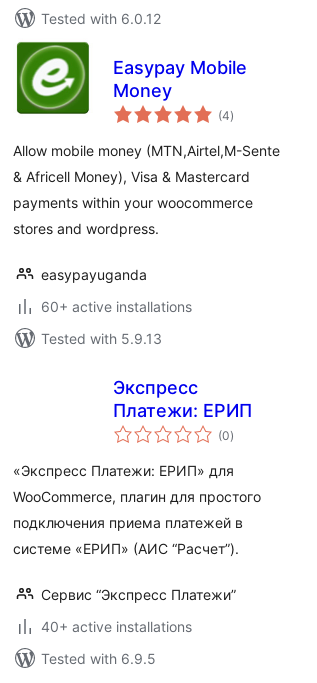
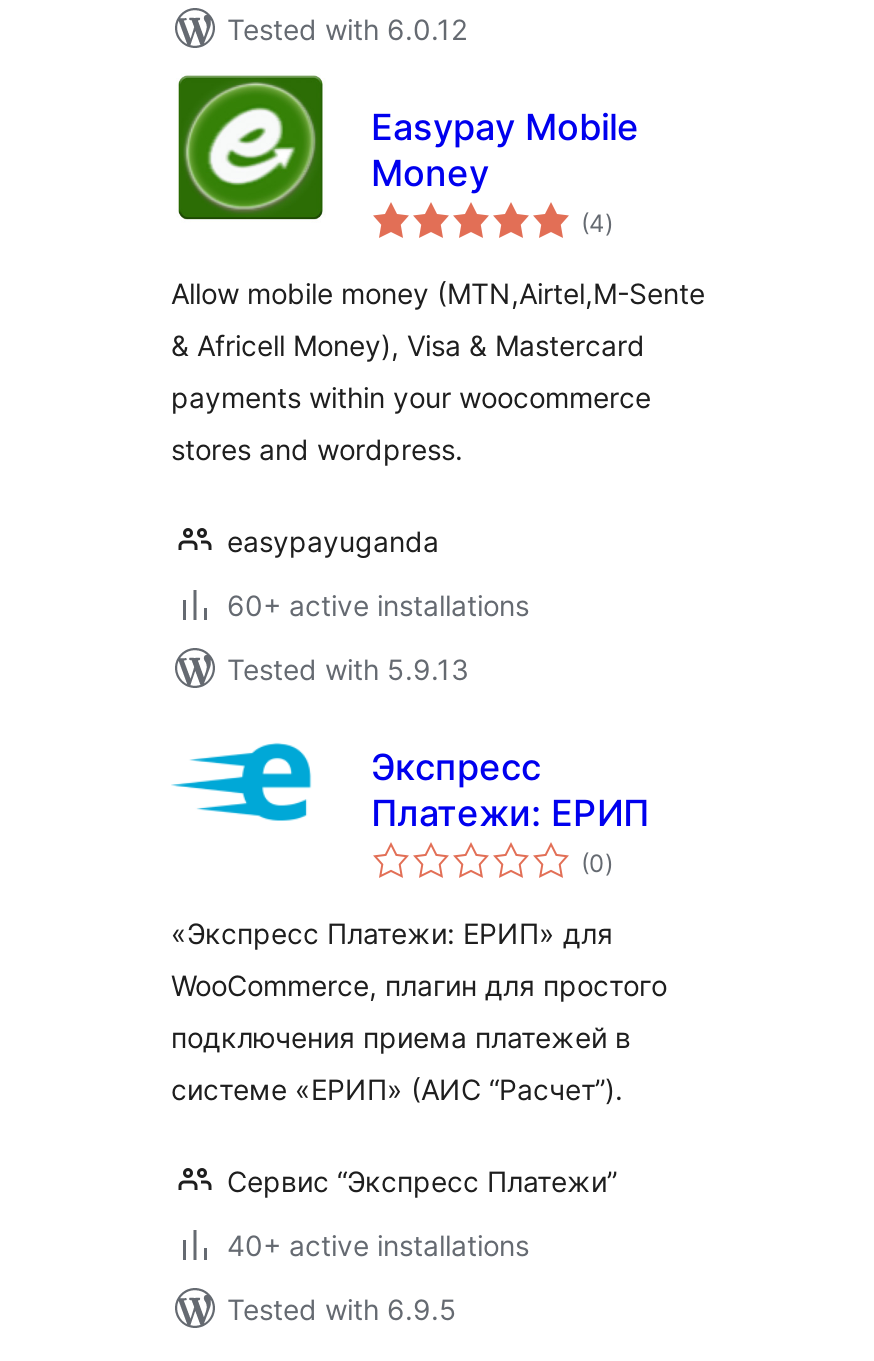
none -> [173,742,313,824] [image]

